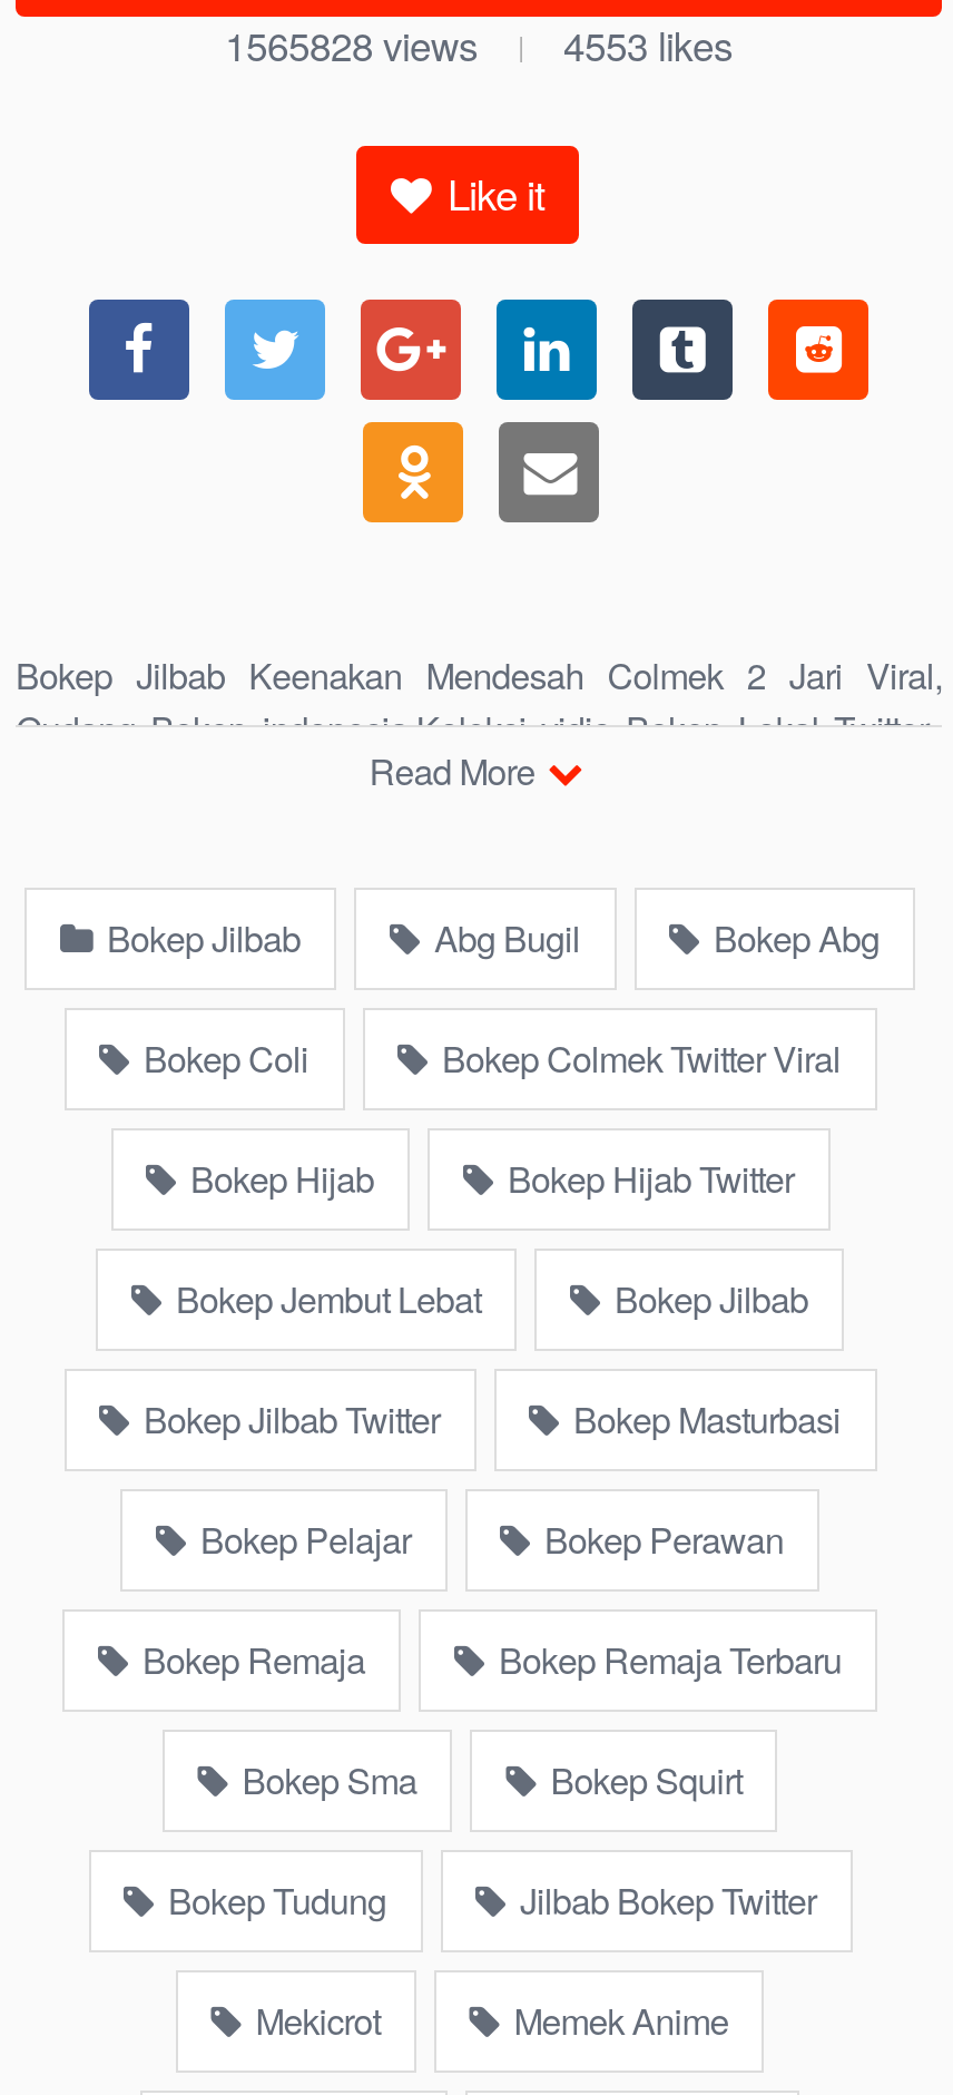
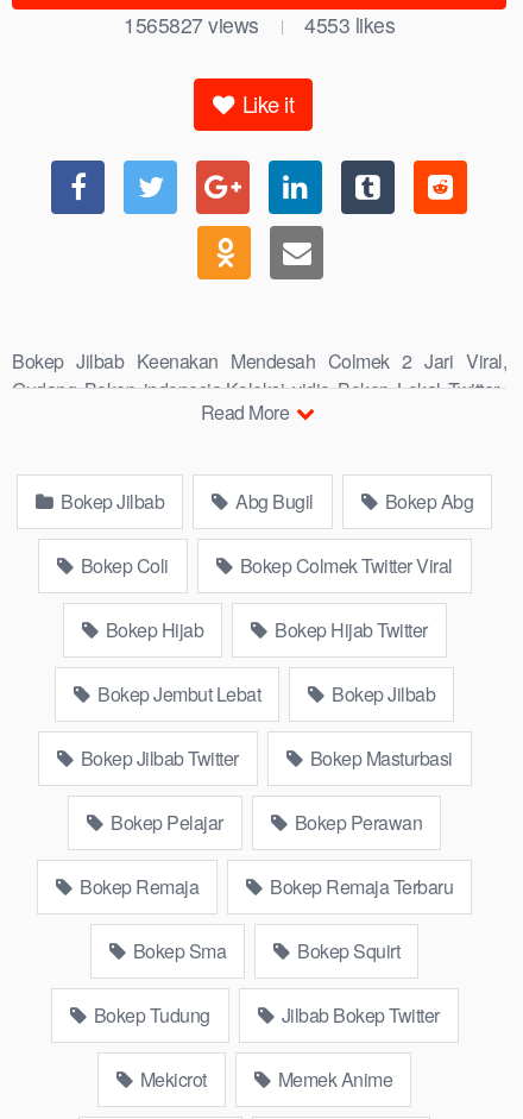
[225,17,478,72] 1565828views -> [124,10,259,39] 1565827views

